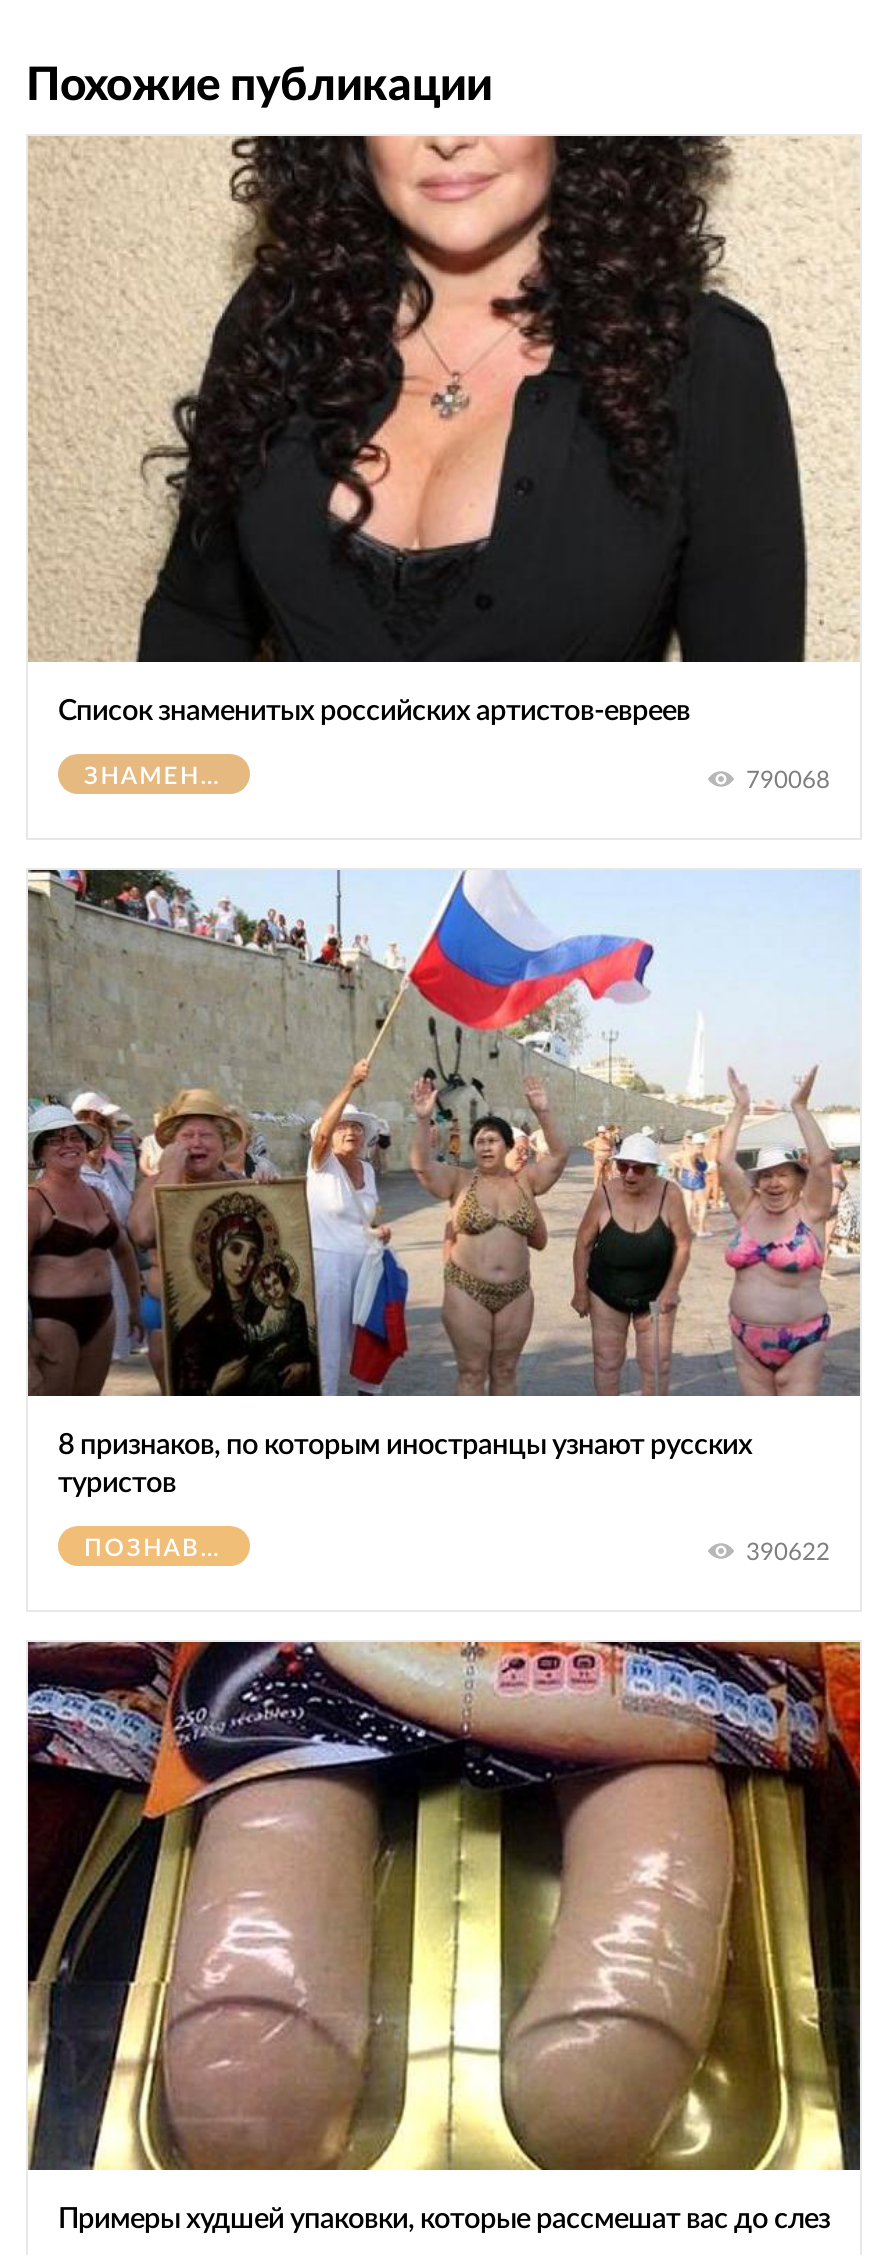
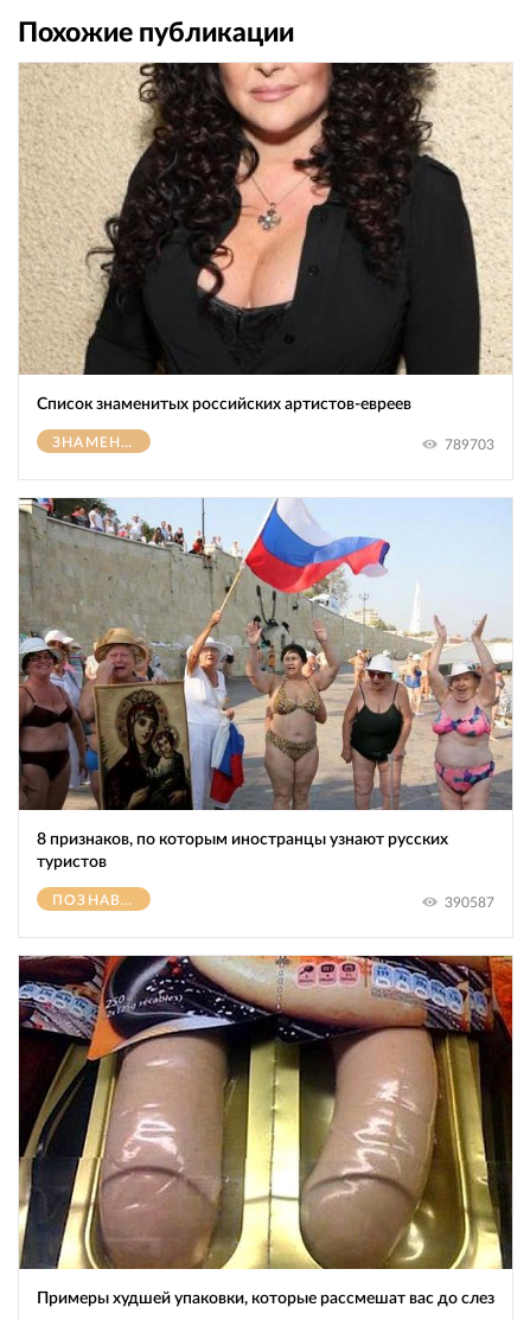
[746,768,830,792] 790068 -> [445,438,494,452] 789703
[746,1541,830,1565] 390622 -> [445,896,494,910] 390587

